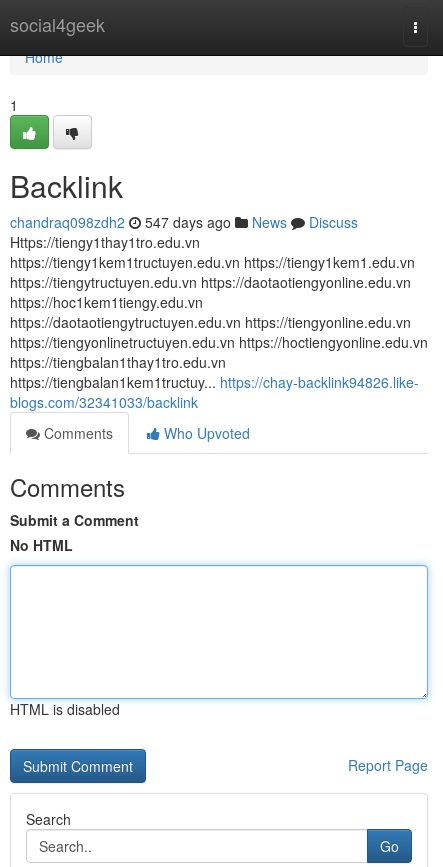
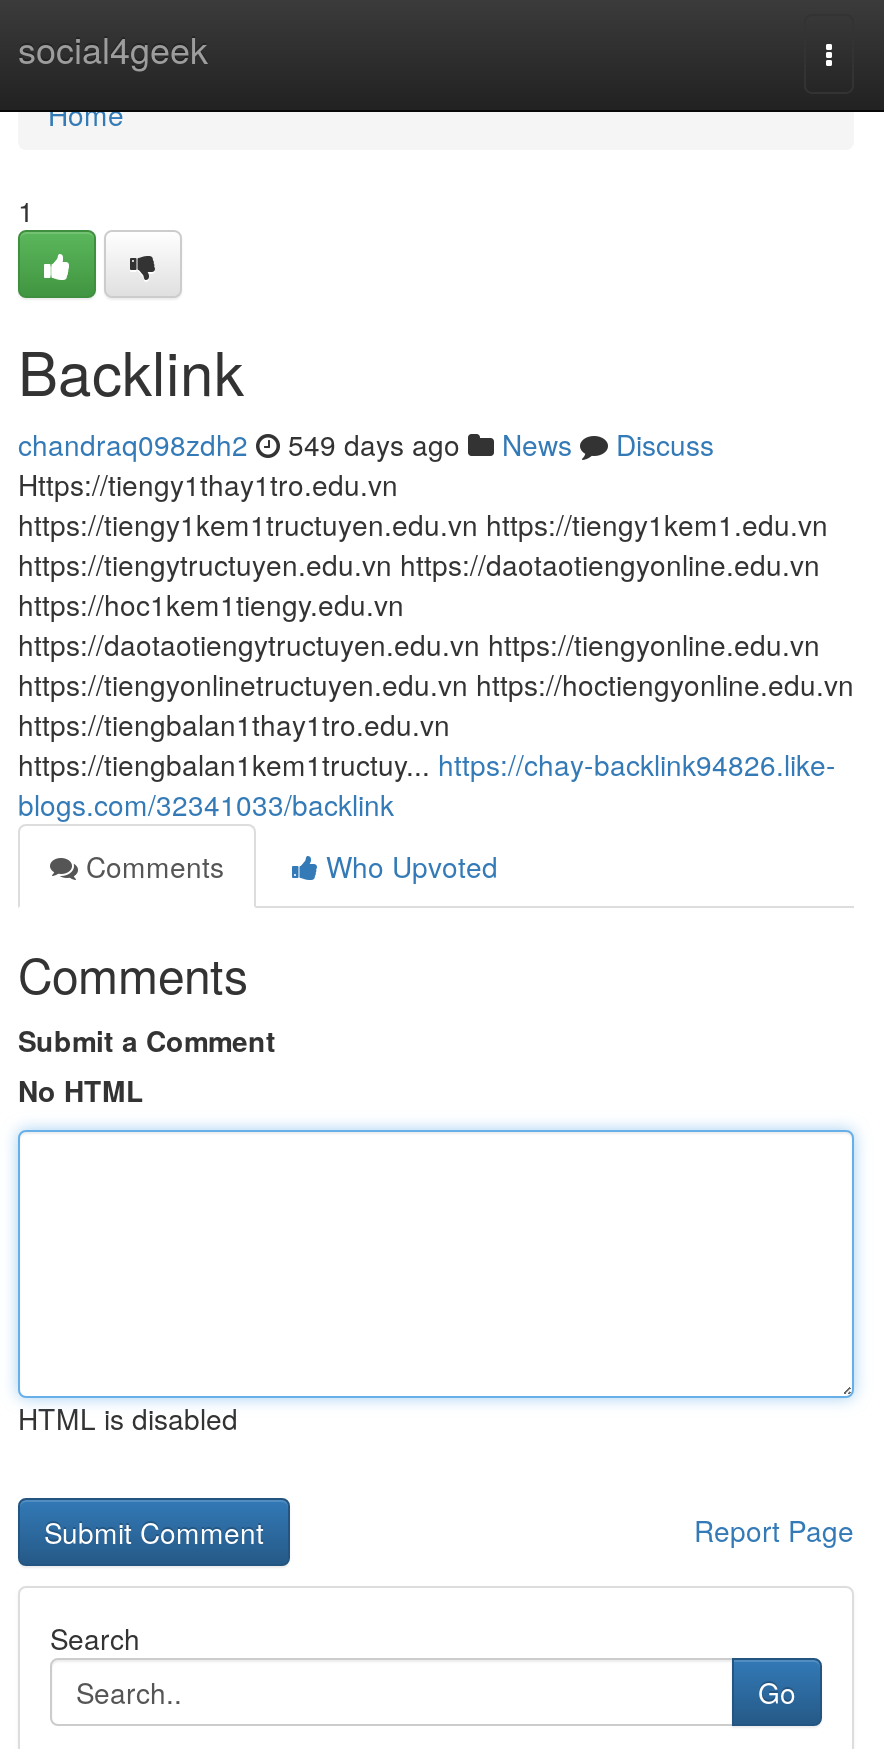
[10,212,358,232] chandraq098zdh2 547 days ago News Discuss -> [18,424,714,464] chandraq098zdh2 549 days ago News Discuss

